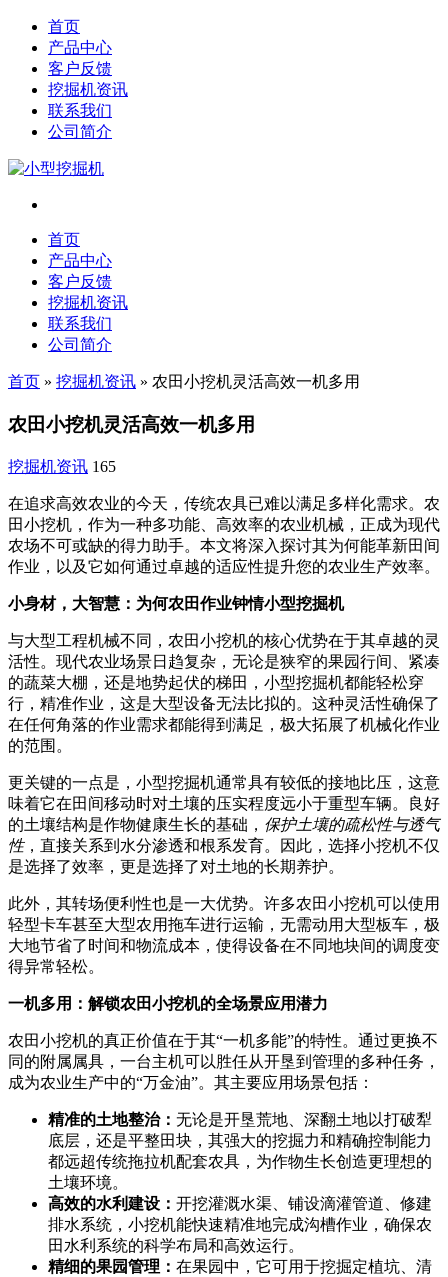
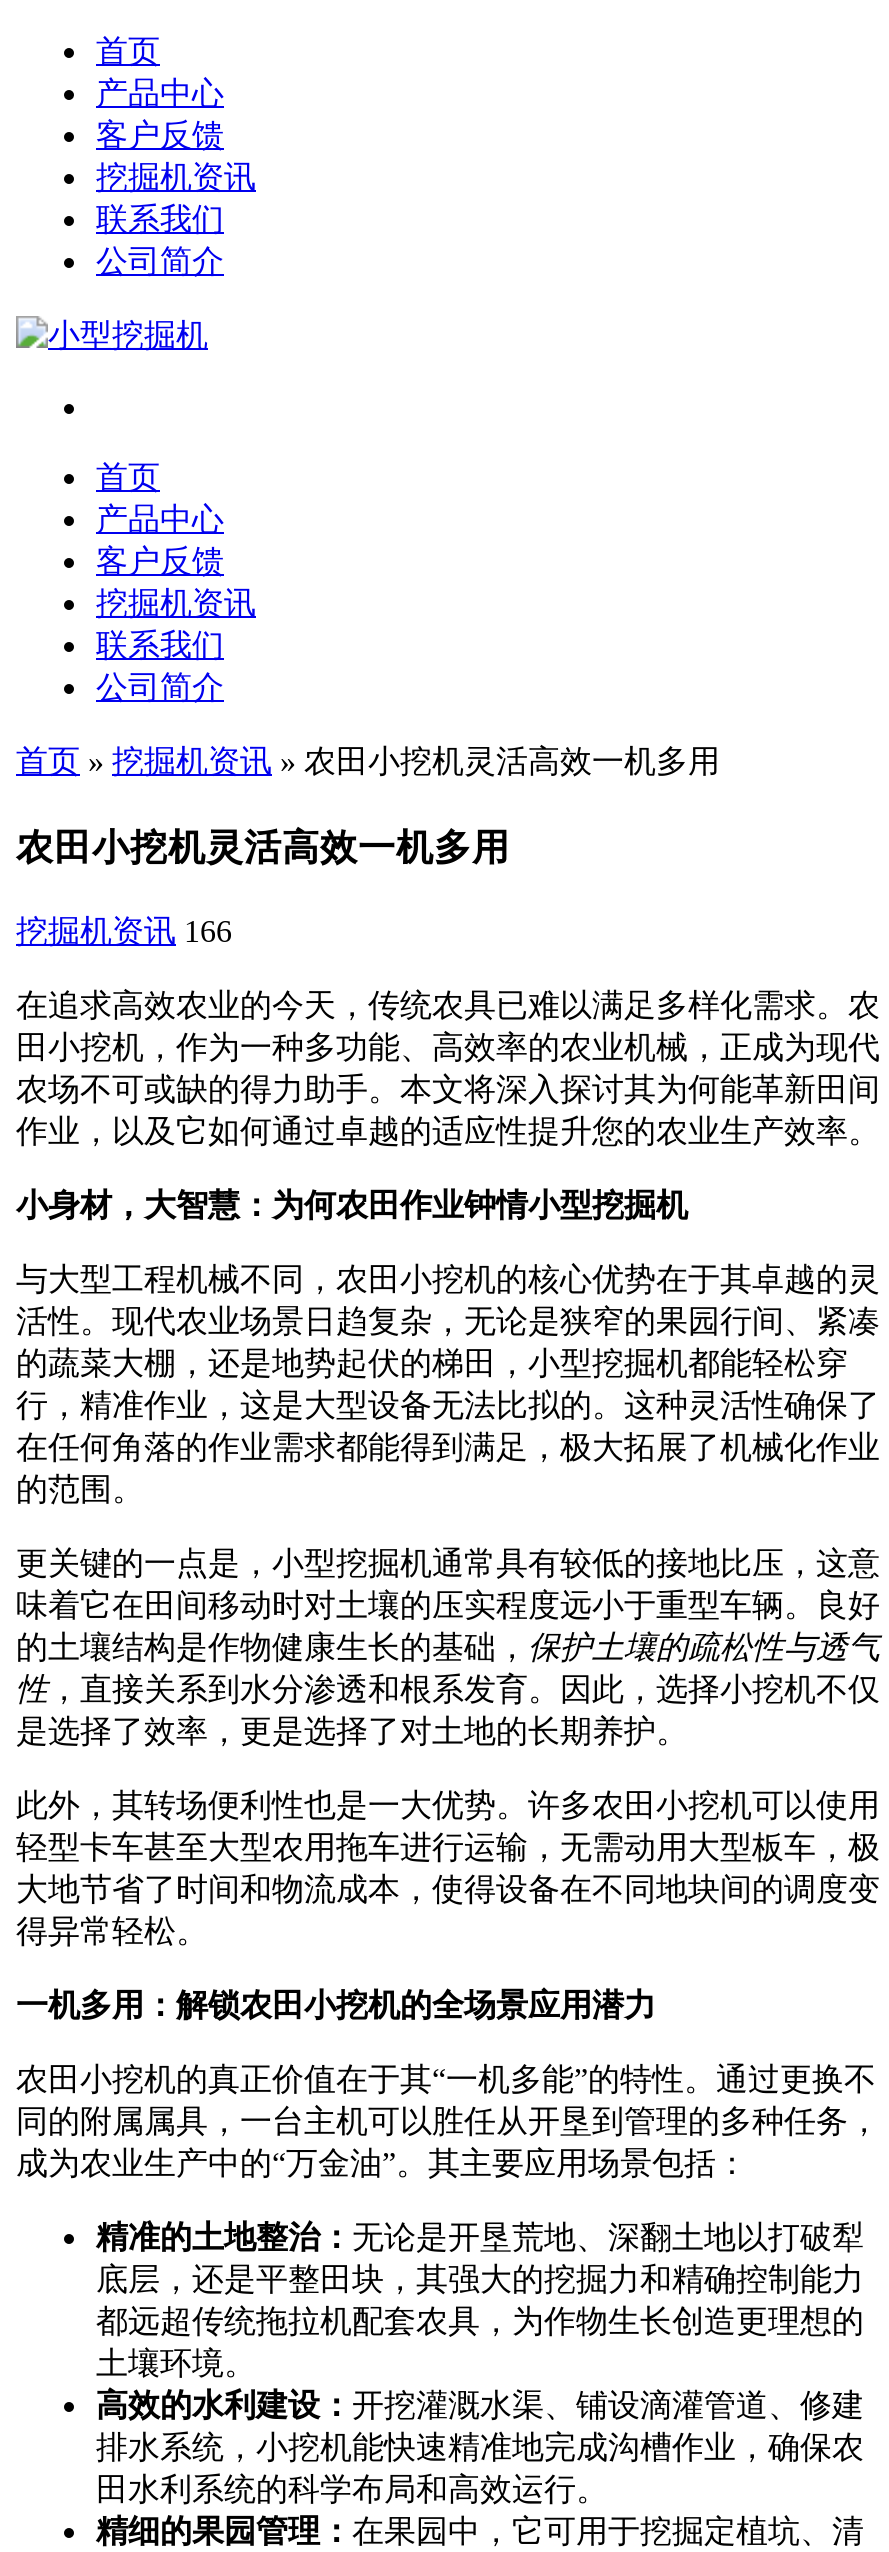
[8,458,116,475] 挖掘机资讯 165 -> [16,913,232,947] 挖掘机资讯 166

